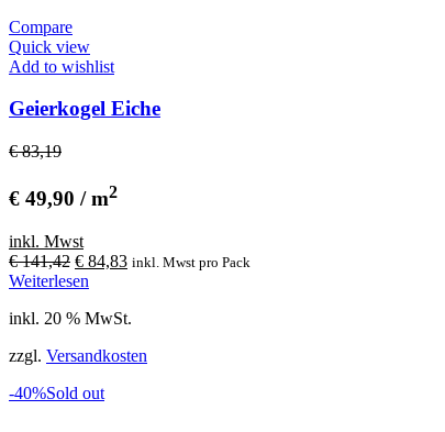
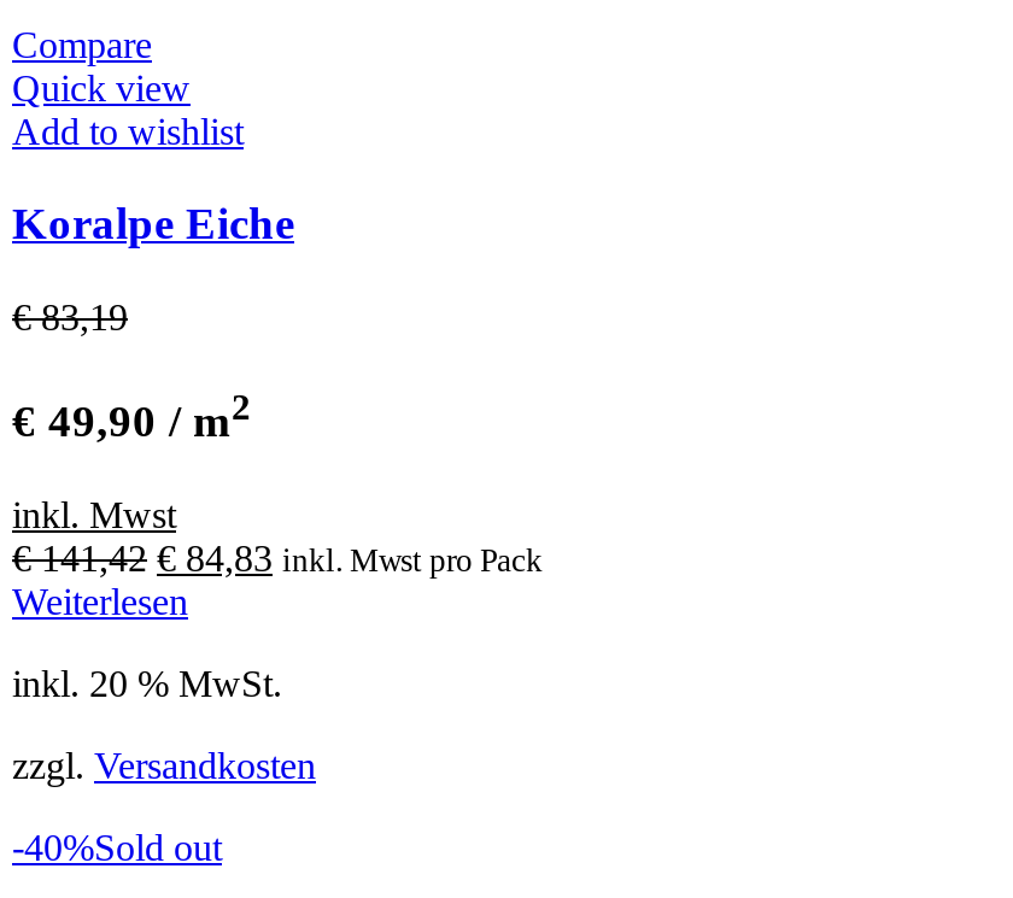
[9,97,160,120] Geierkogel Eiche -> [12,198,294,249] Koralpe Eiche

